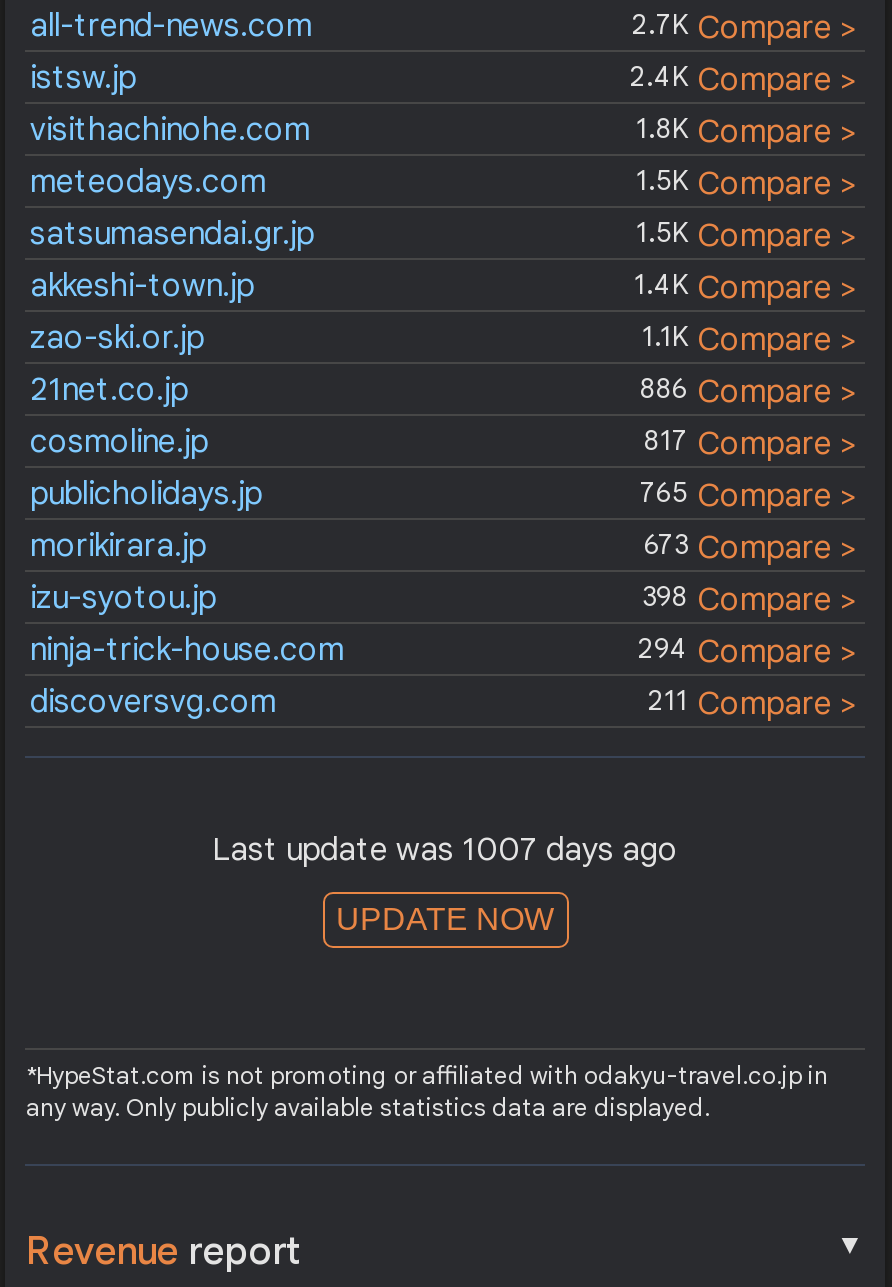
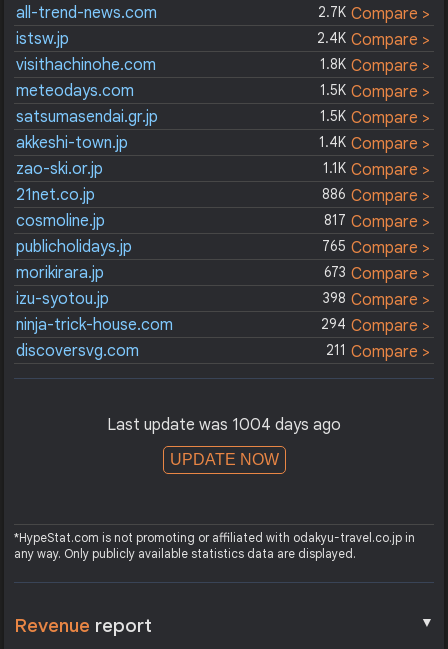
[212,830,678,870] Last update was 1007 days ago -> [107,415,341,435] Last update was 1004 days ago

